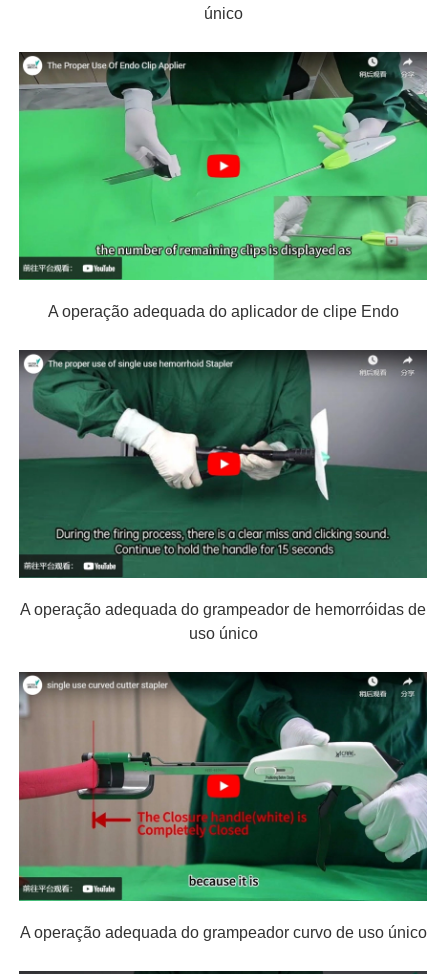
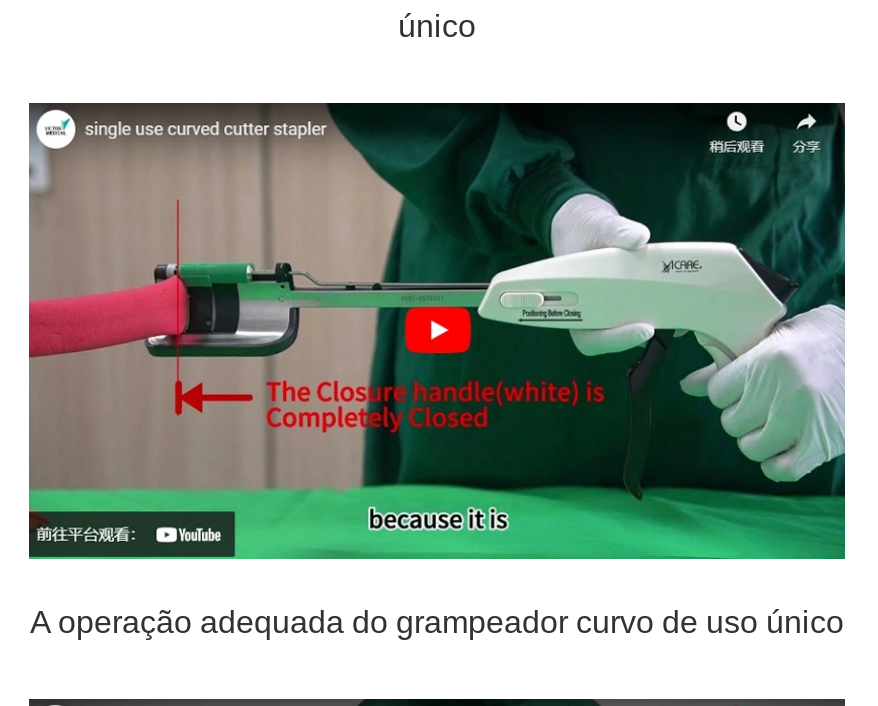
[18,52,428,320] [image] | A operação adequada do aplicador de clipe Endo -> none
[19,349,427,642] [image] | A operação adequada do grampeador de hemorróidas de | uso único -> none

